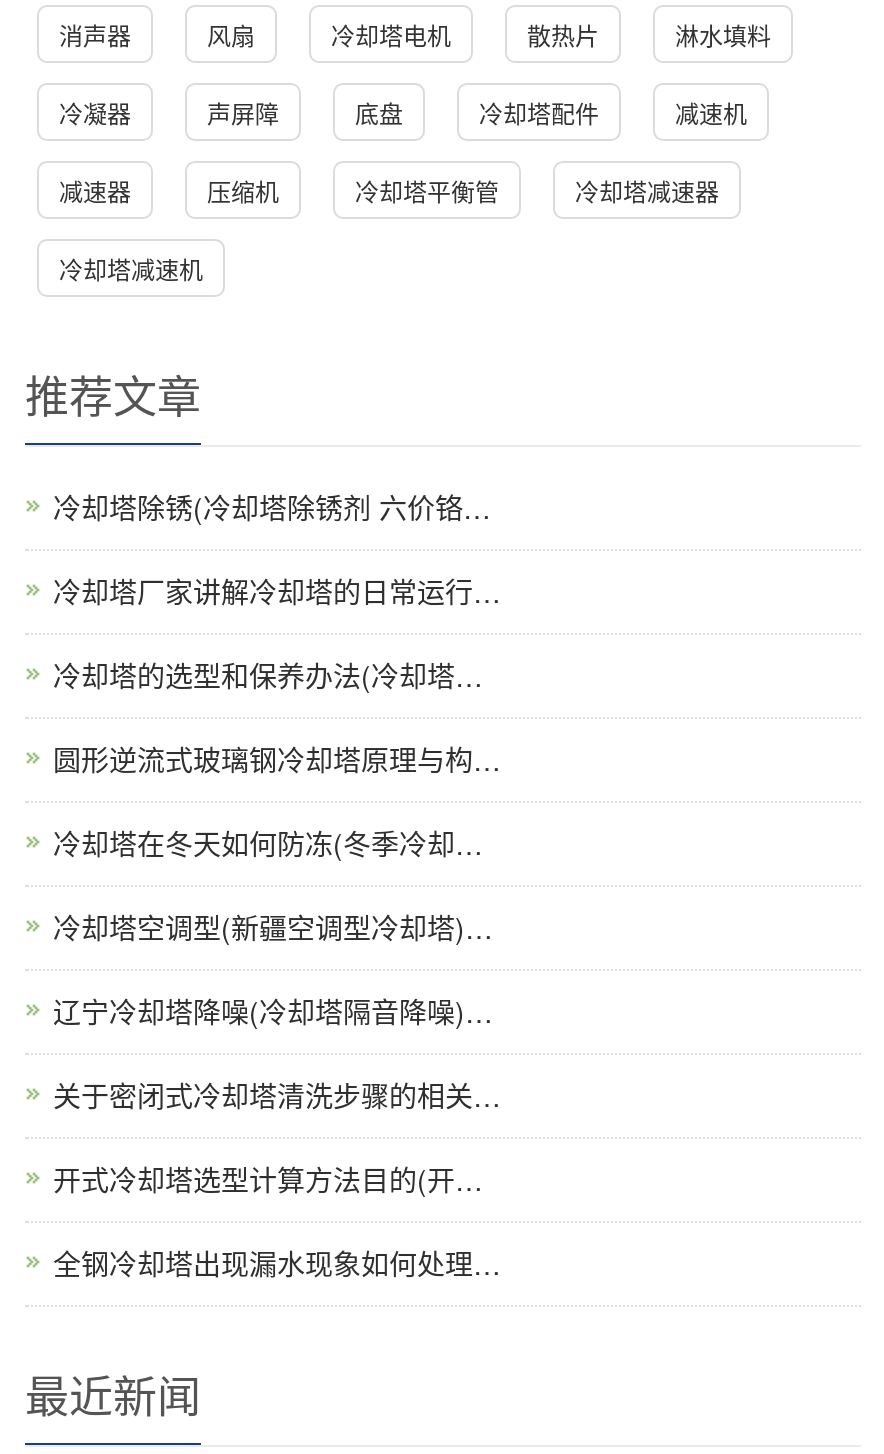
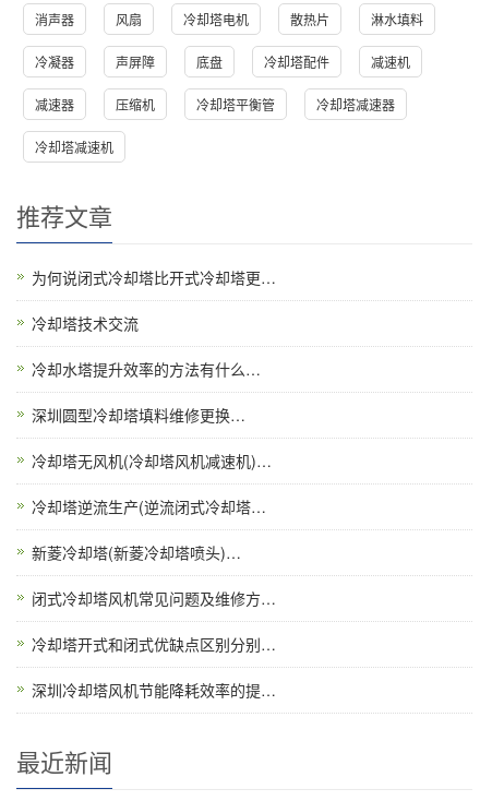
[53,487,491,527] 冷却塔除锈(冷却塔除锈剂 六价铬… -> [32,266,276,288] 为何说闭式冷却塔比开式冷却塔更…
[53,571,501,611] 冷却塔厂家讲解冷却塔的日常运行… -> [32,312,139,334] 冷却塔技术交流
[53,655,483,695] 冷却塔的选型和保养办法(冷却塔… -> [32,358,261,380] 冷却水塔提升效率的方法有什么…
[53,739,501,779] 圆形逆流式玻璃钢冷却塔原理与构… -> [32,404,245,426] 深圳圆型冷却塔填料维修更换…
[53,823,483,863] 冷却塔在冬天如何防冻(冬季冷却… -> [32,450,272,472] 冷却塔无风机(冷却塔风机减速机)…
[53,907,493,947] 冷却塔空调型(新疆空调型冷却塔)… -> [32,496,266,517] 冷却塔逆流生产(逆流闭式冷却塔…
[53,991,493,1031] 辽宁冷却塔降噪(冷却塔隔音降噪)… -> [32,541,241,563] 新菱冷却塔(新菱冷却塔喷头)…
[53,1075,501,1115] 关于密闭式冷却塔清洗步骤的相关… -> [32,587,276,609] 闭式冷却塔风机常见问题及维修方…
[53,1159,483,1199] 开式冷却塔选型计算方法目的(开… -> [32,633,276,655] 冷却塔开式和闭式优缺点区别分别…
[53,1243,501,1283] 全钢冷却塔出现漏水现象如何处理… -> [32,679,276,701] 深圳冷却塔风机节能降耗效率的提…

